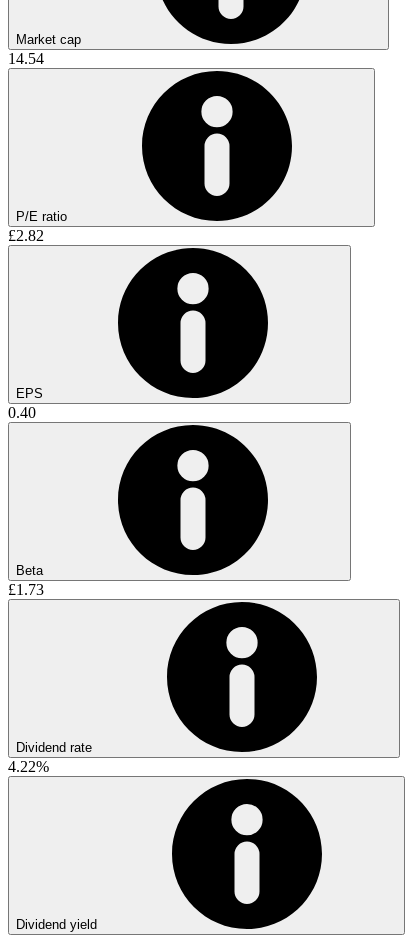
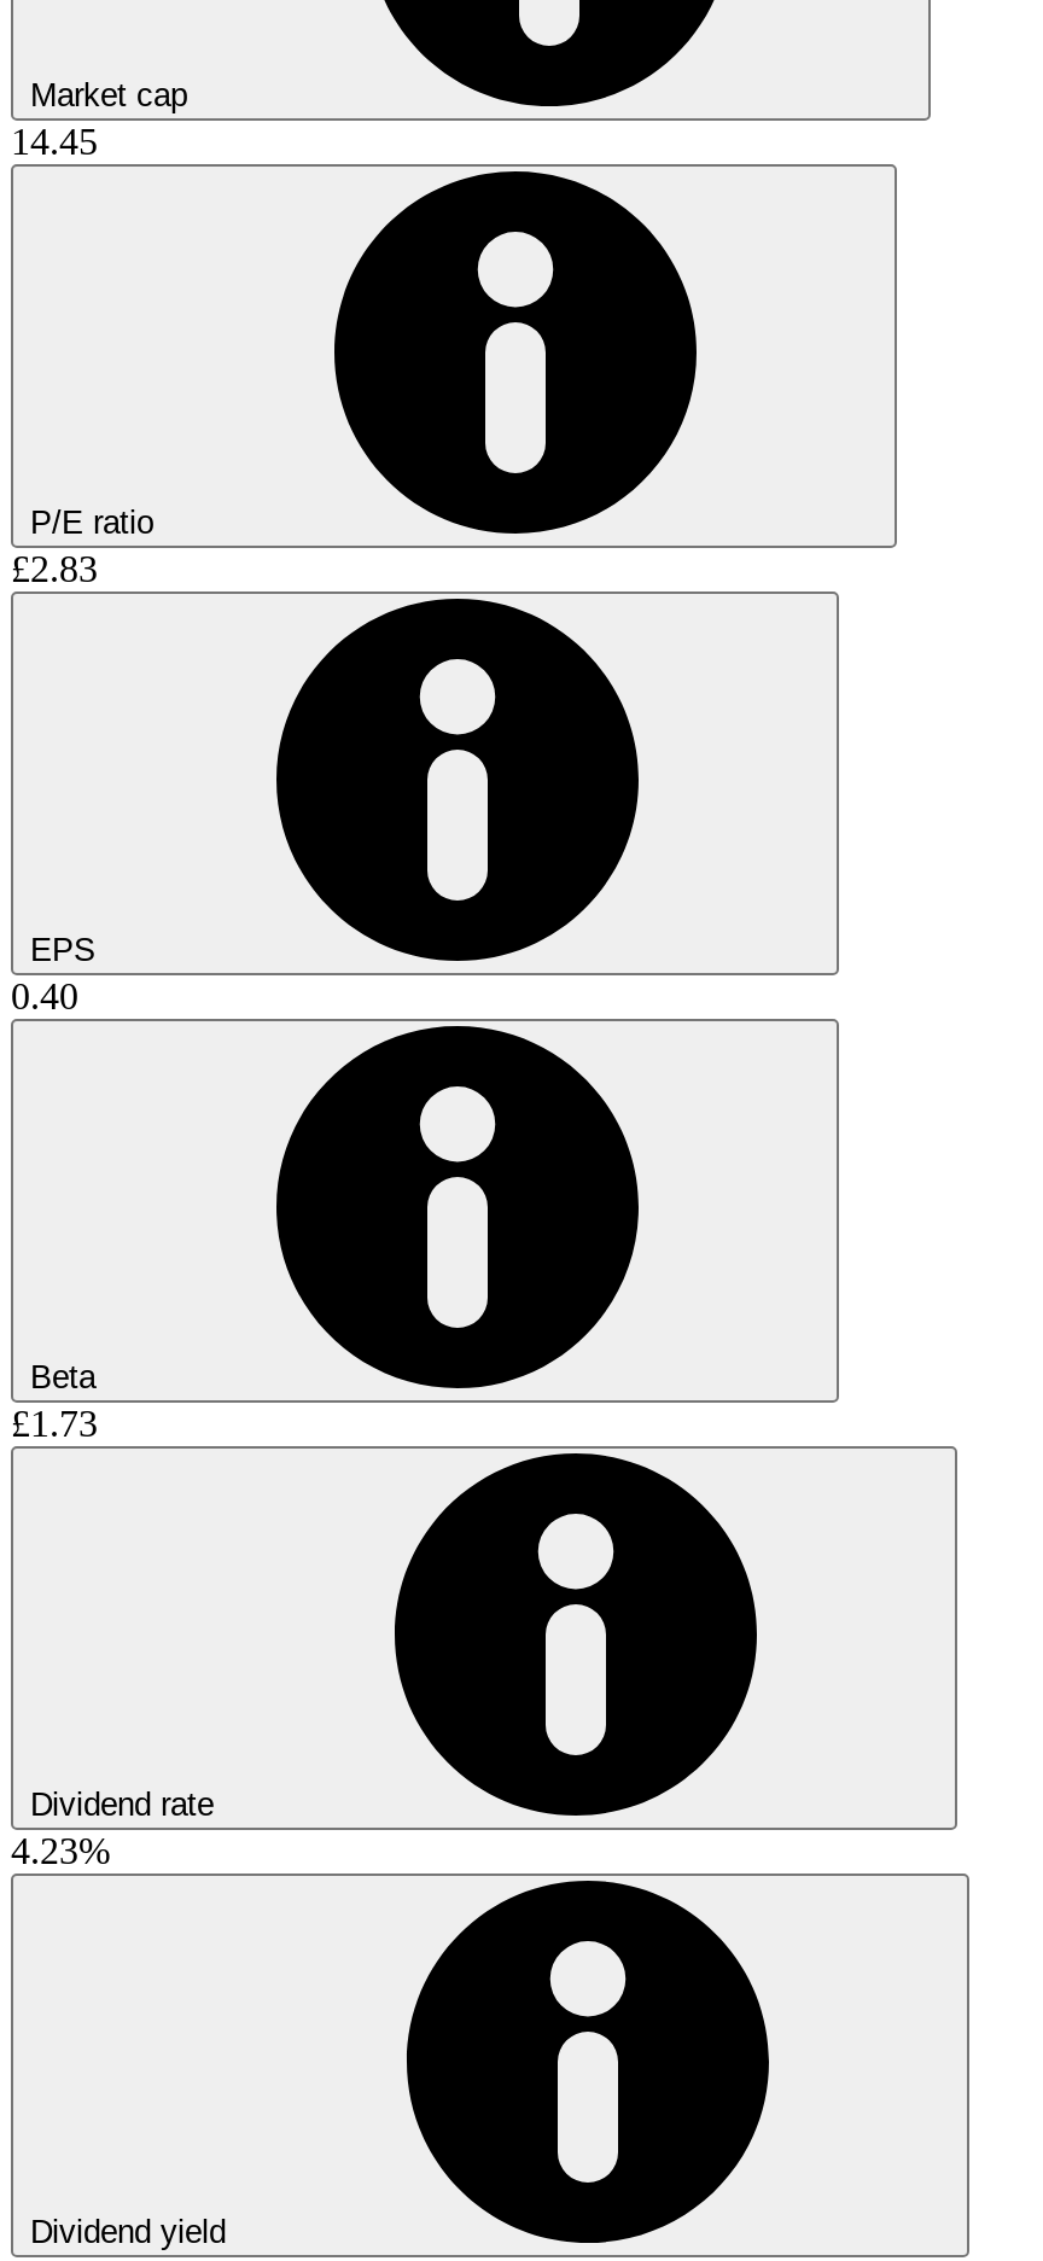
[8,50,44,67] 14.54 -> [11,121,98,162] 14.45
[8,227,44,244] £2.82 -> [11,549,98,590] £2.83
[8,758,49,775] 4.22% -> [11,1831,110,1872] 4.23%

